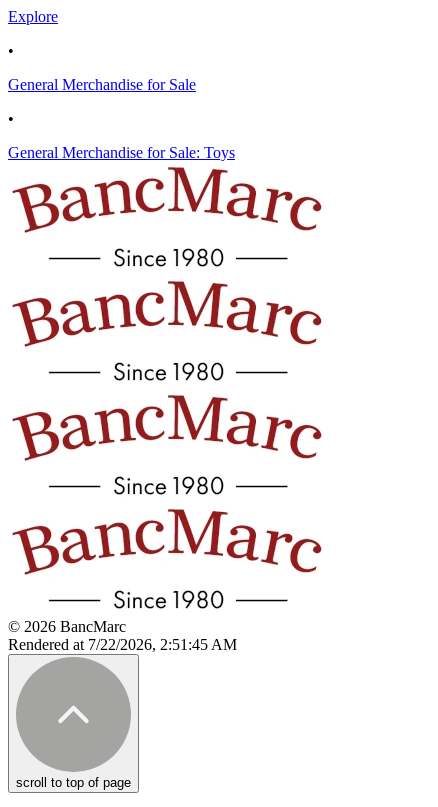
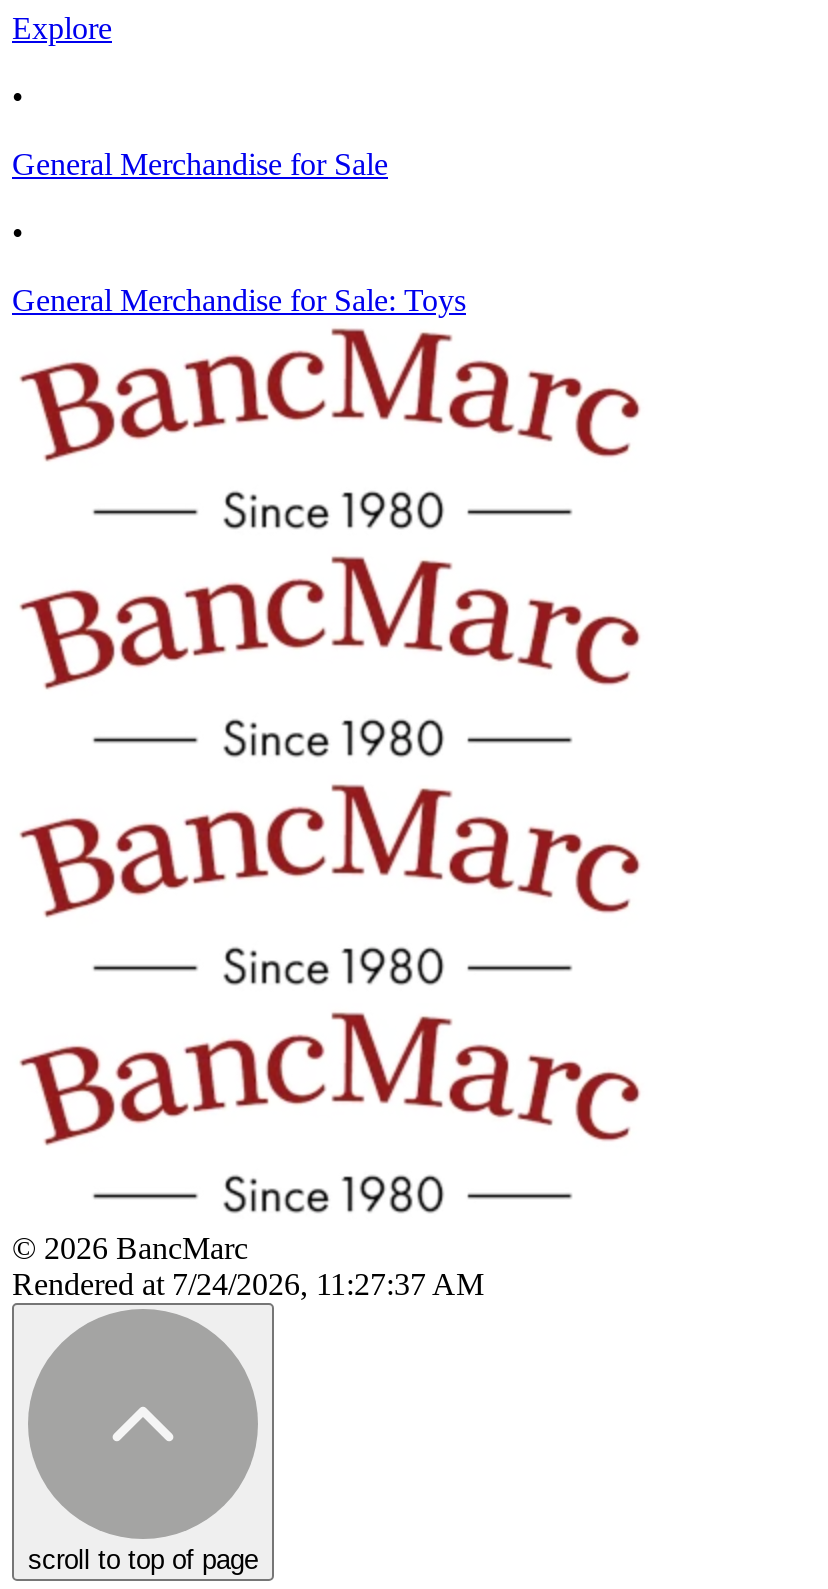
[8,636,237,653] Rendered at 7/22/2026, 2:51:45 AM -> [12,1267,484,1301] Rendered at 7/24/2026, 11:27:37 AM

